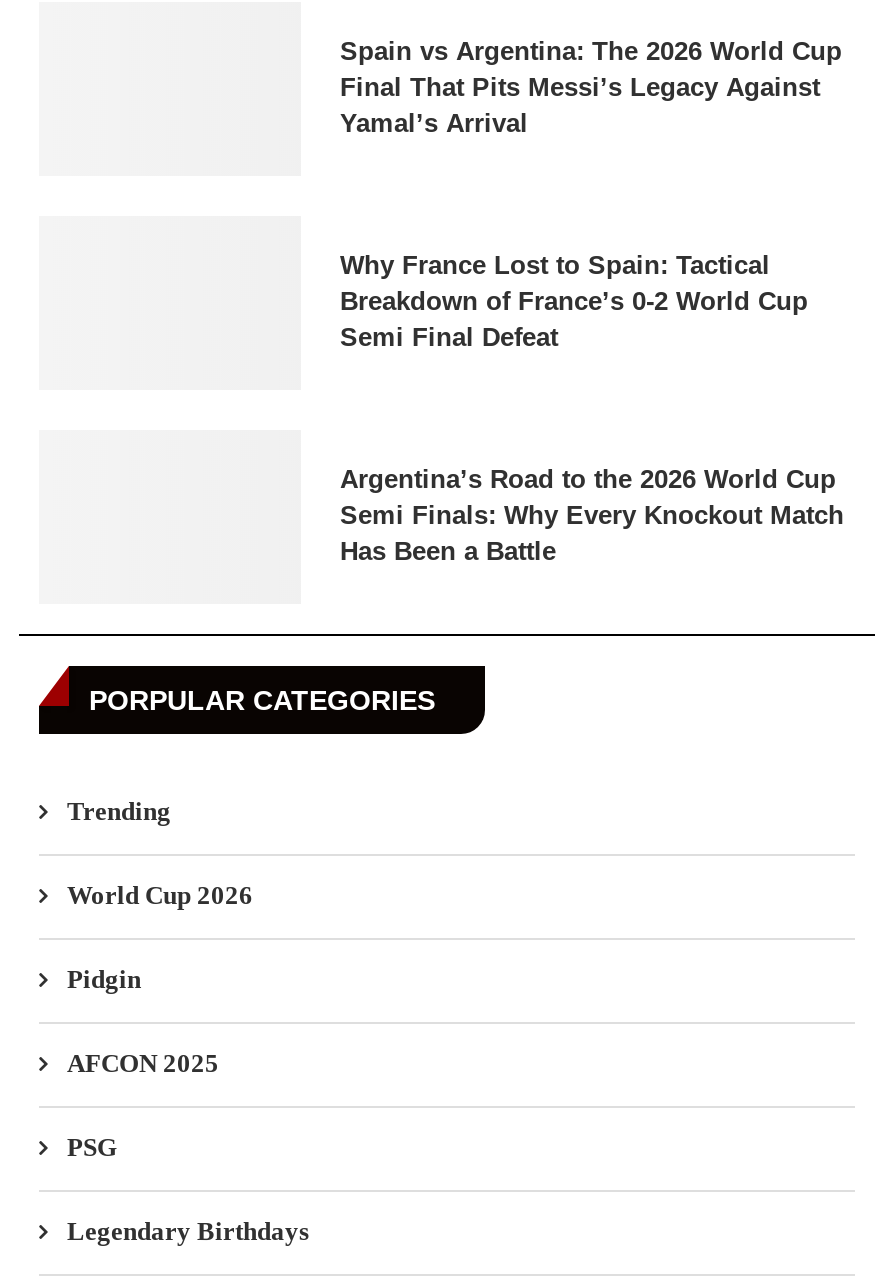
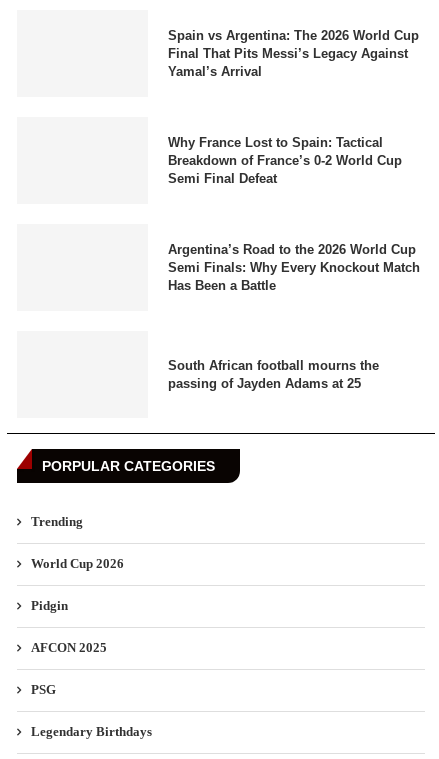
none -> [167,358,378,391] South African football mourns the | passing of Jayden Adams at 25

